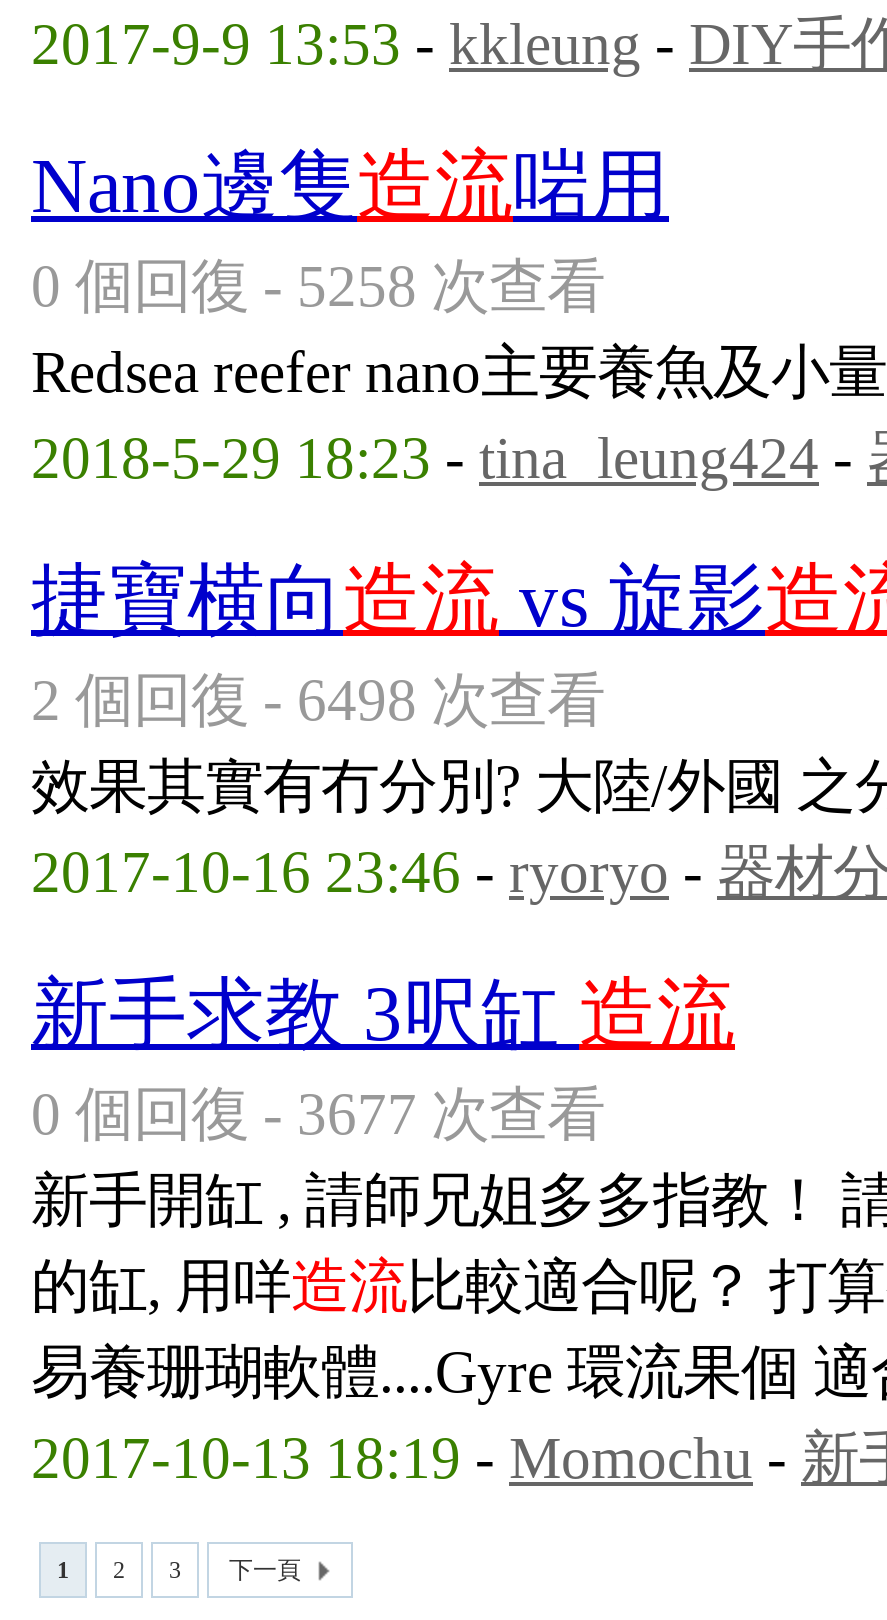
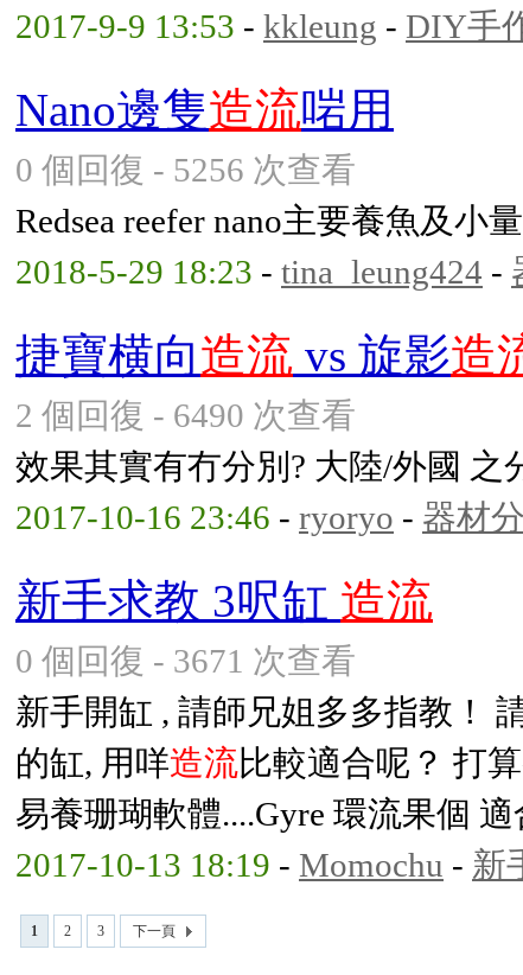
[31,254,605,318] 0 個回復 - 5258 次查看 -> [15,151,356,189] 0 個回復 - 5256 次查看
[31,668,605,732] 2 個回復 - 6498 次查看 -> [15,396,356,434] 2 個回復 - 6490 次查看
[31,1082,605,1146] 0 個回復 - 3677 次查看 -> [15,642,356,680] 0 個回復 - 3671 次查看

